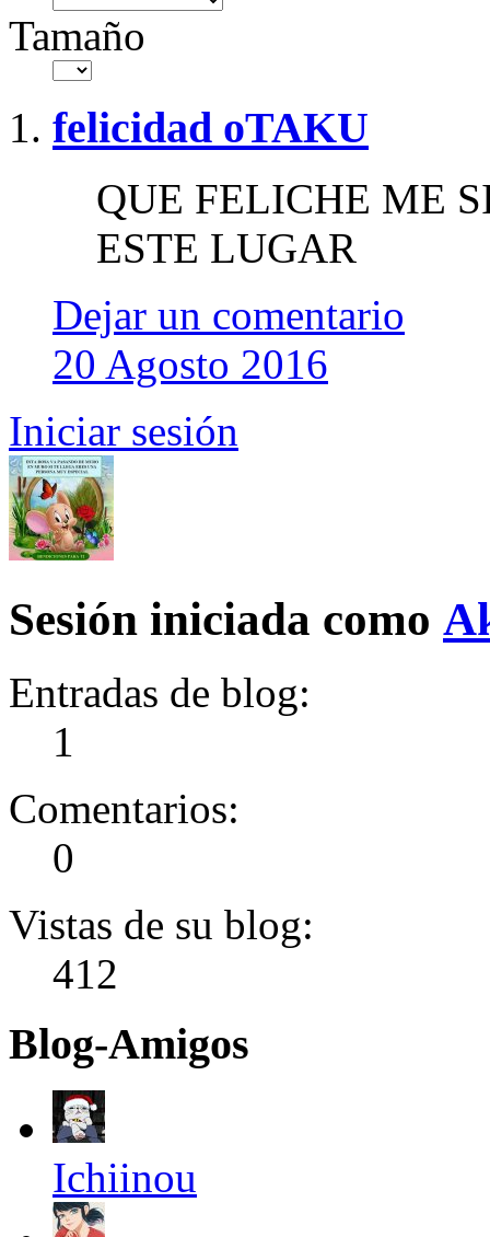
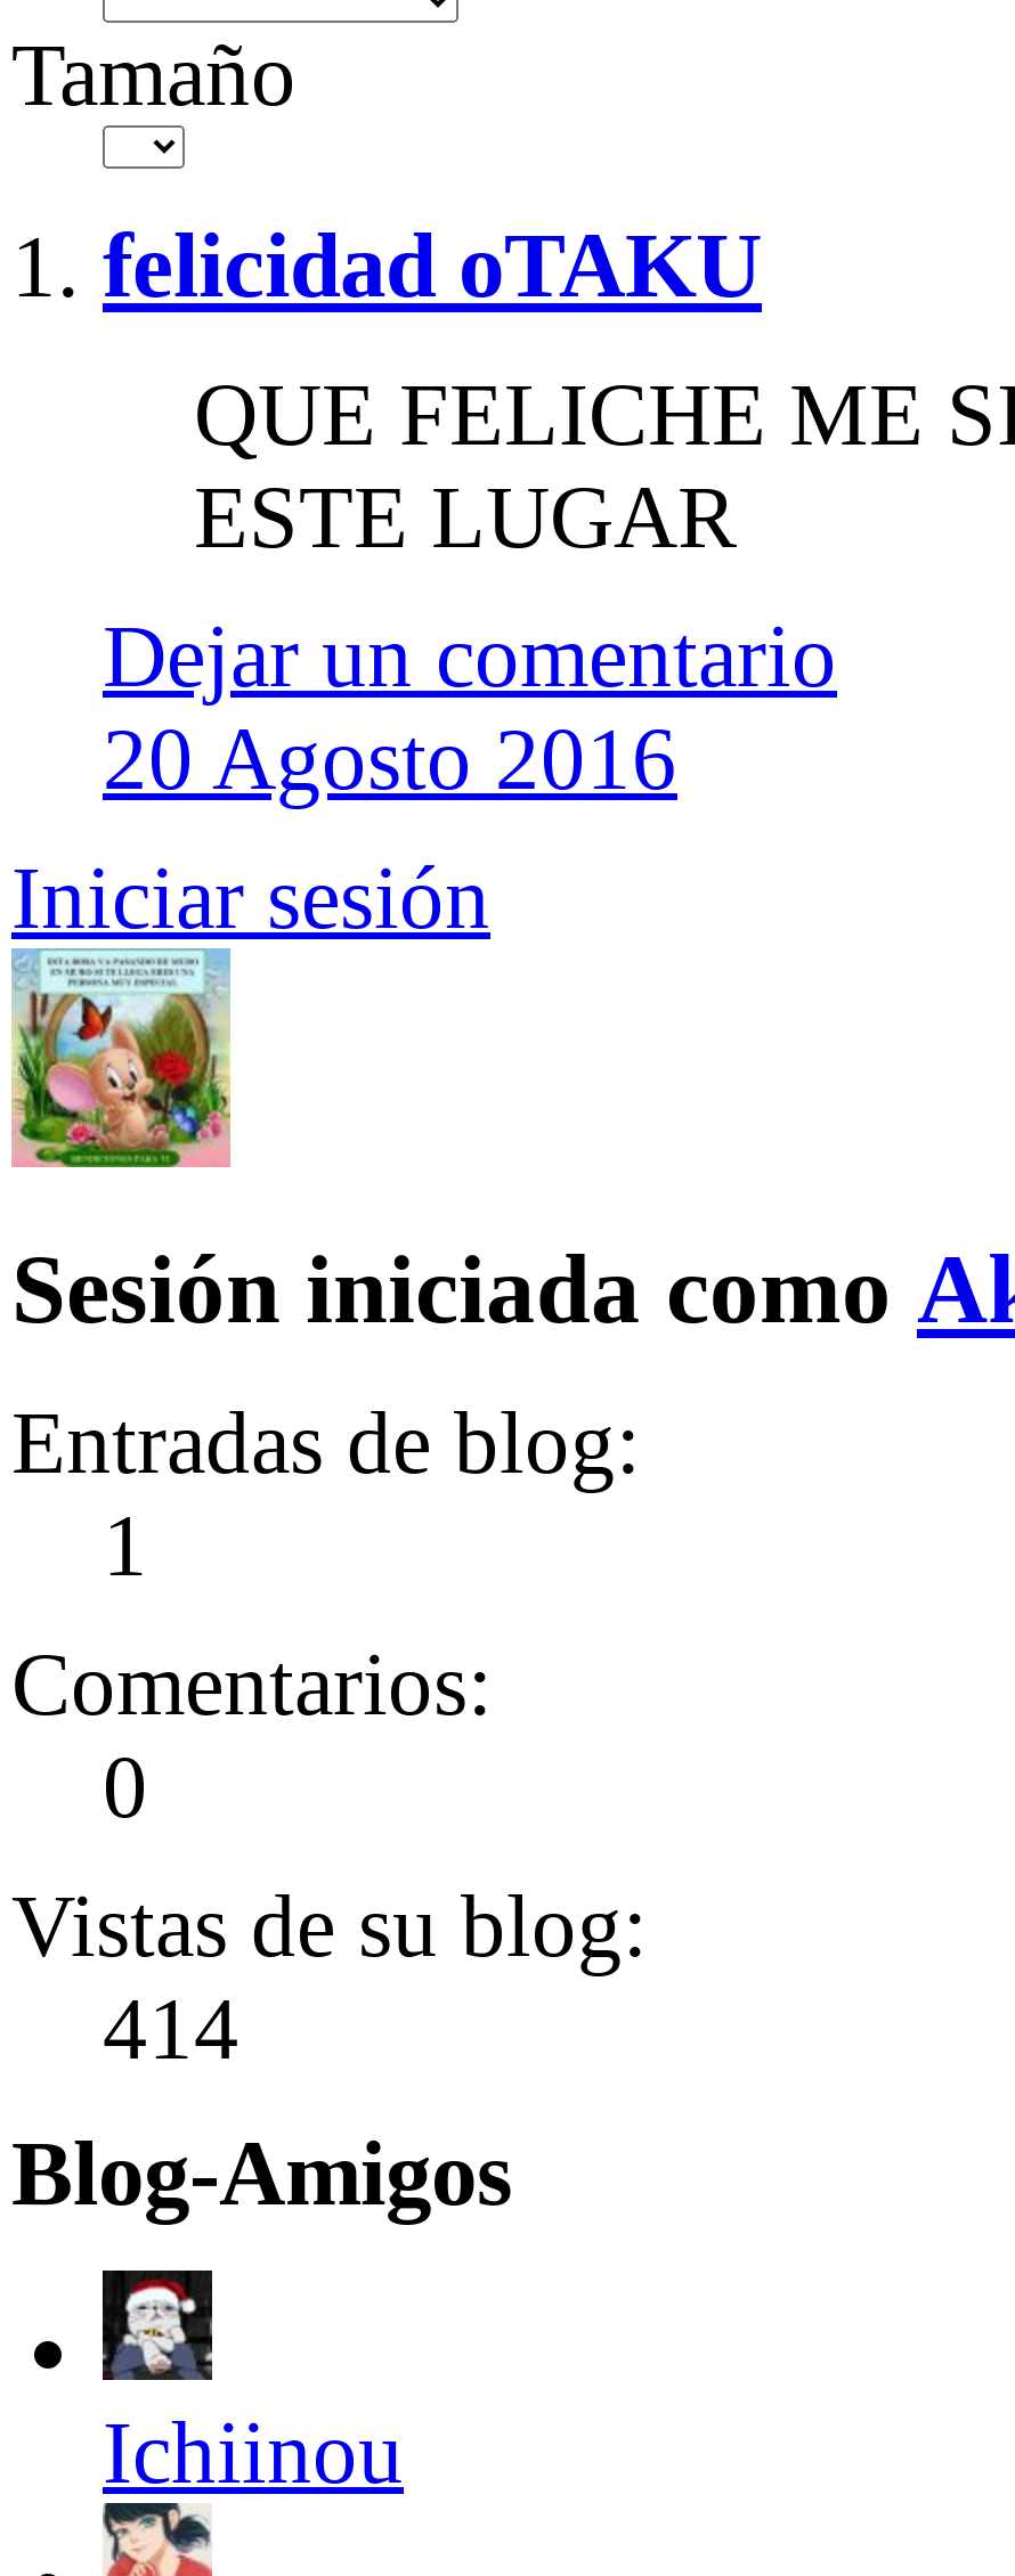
[52,950,118,997] 412 -> [103,1978,239,2076] 414

